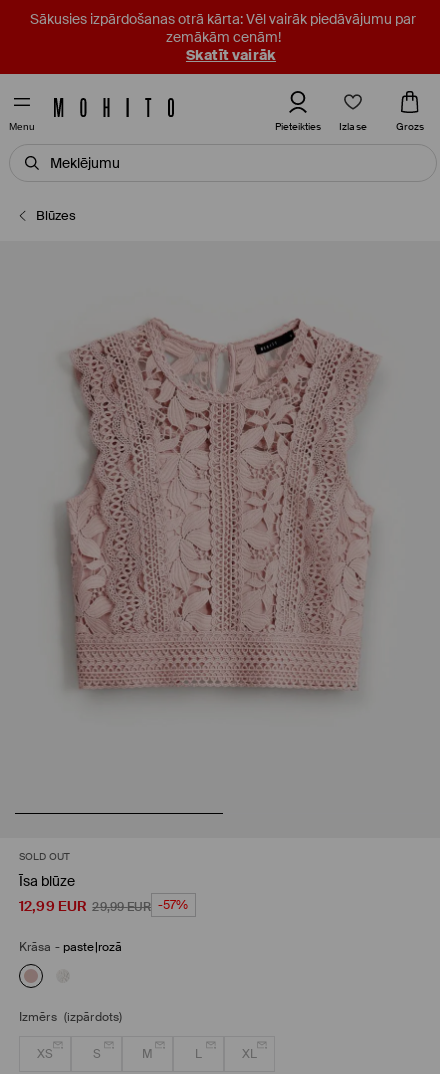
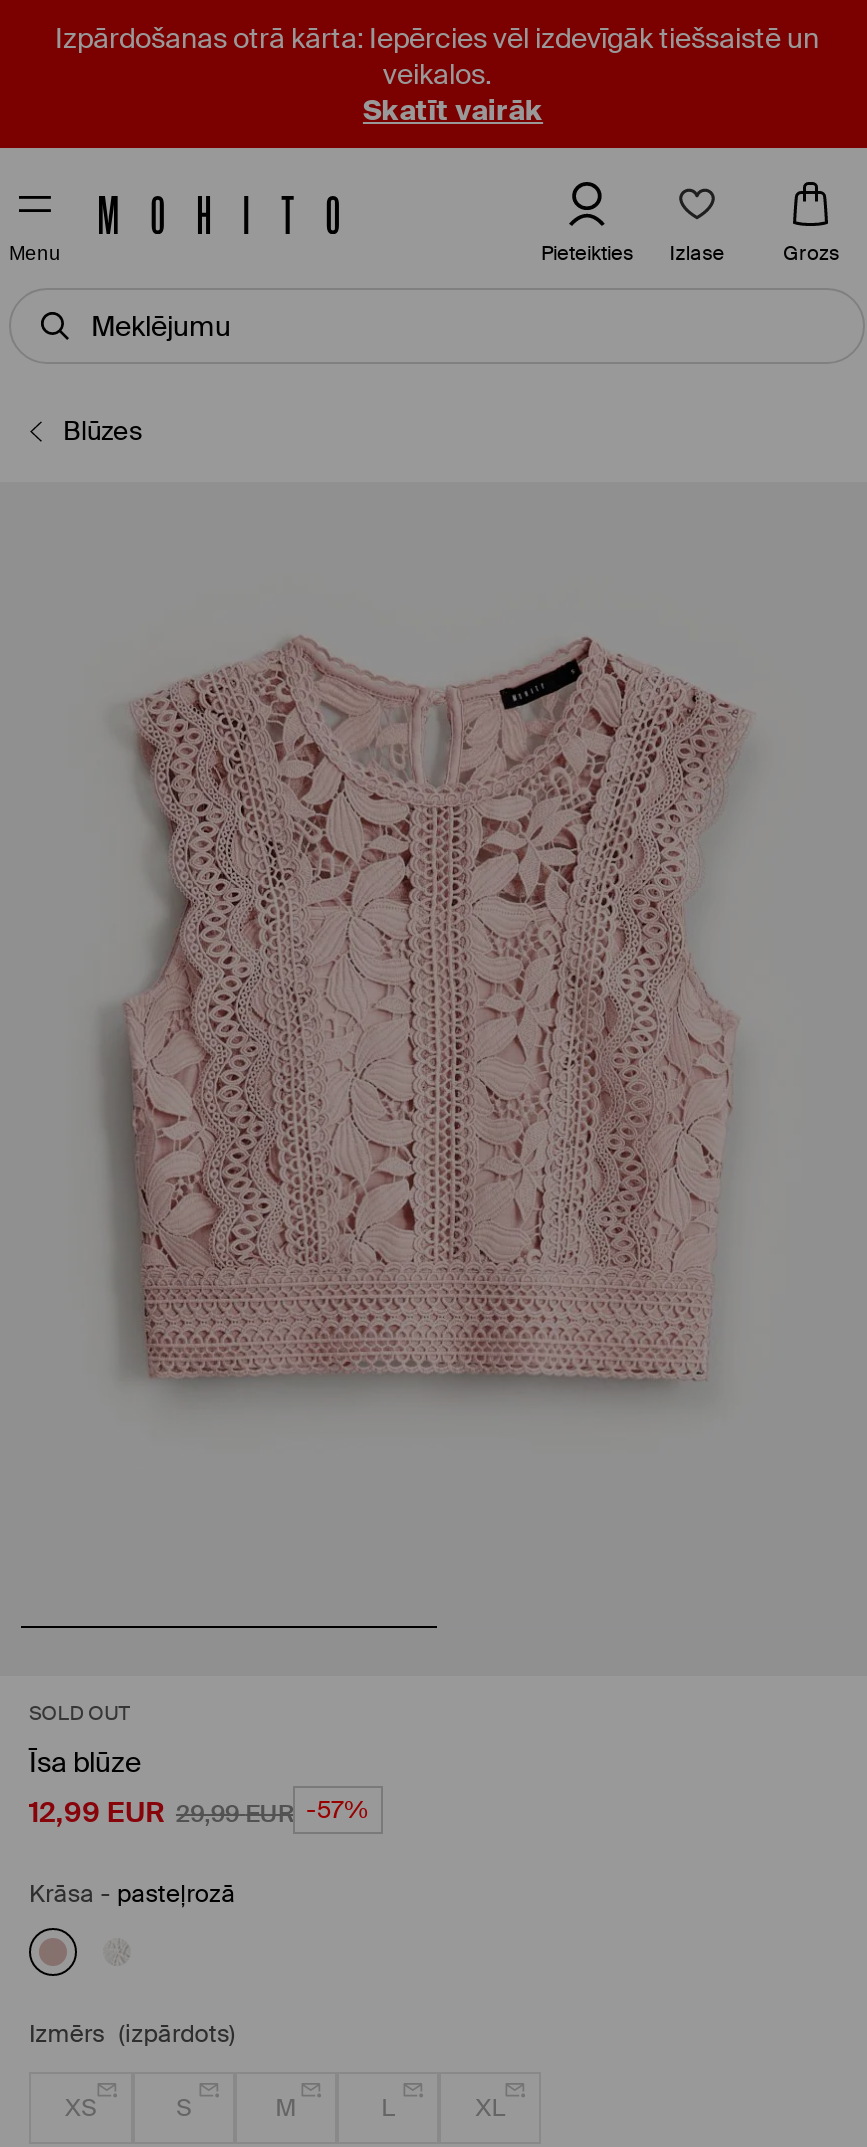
[30,10,416,46] Sākusies izpārdošanas otrā kārta: Vēl vairāk piedāvājumu par | zemākām cenām! -> [55,20,819,92] Izpārdošanas otrā kārta: Iepērcies vēl izdevīgāk tiešsaistē un | veikalos.

